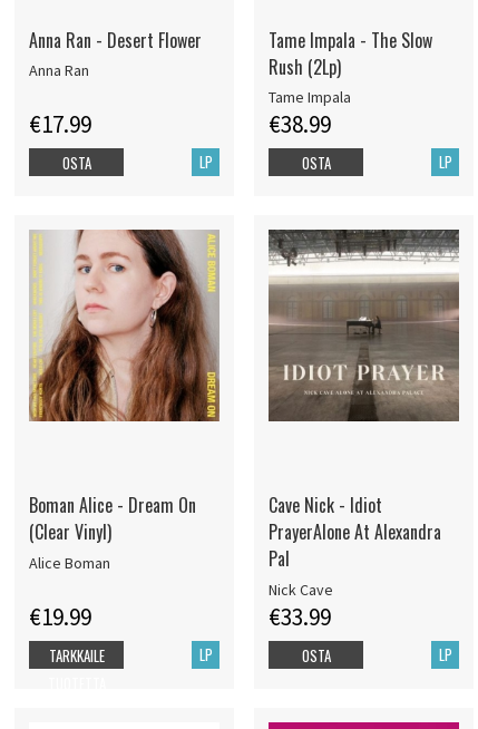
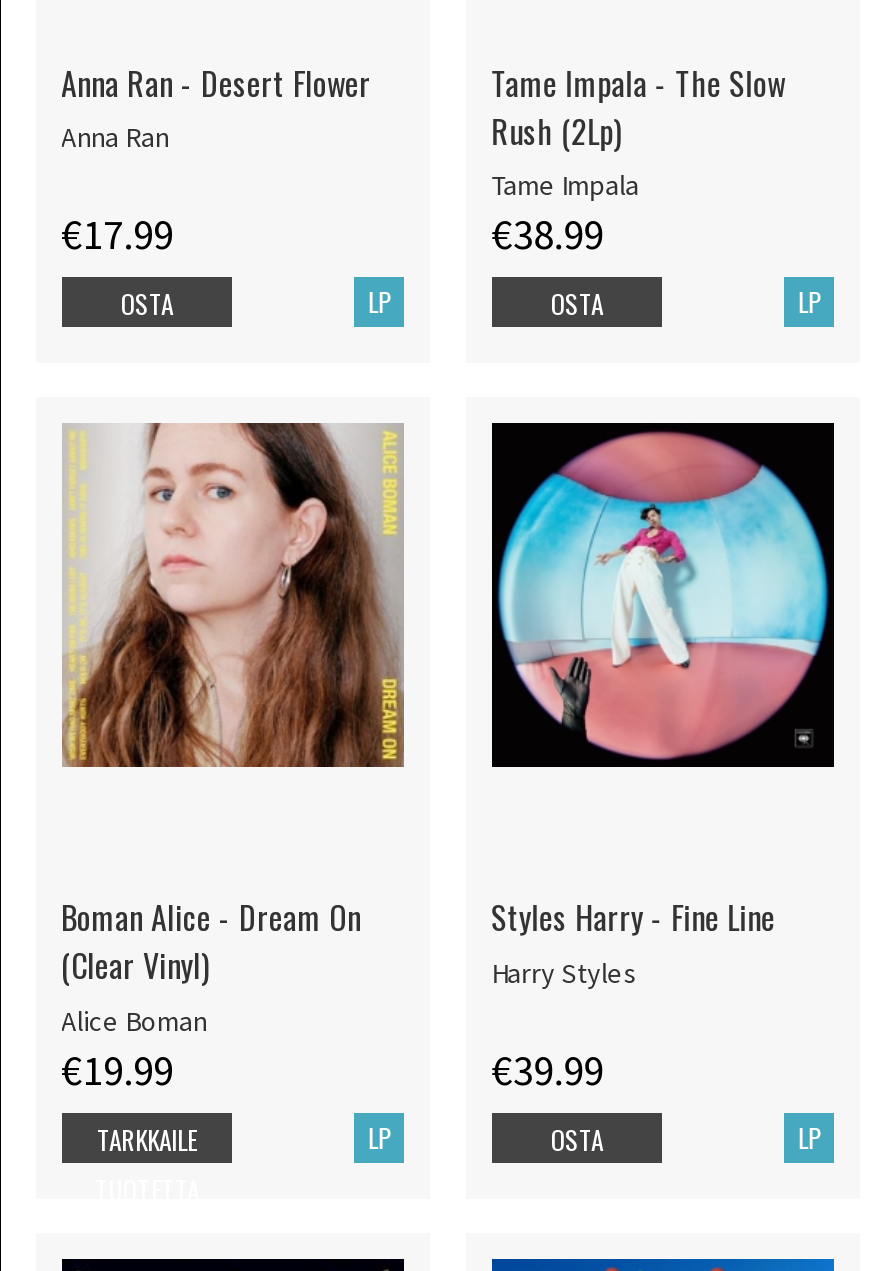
[267,230,460,422] [image] -> [490,425,836,769] [image]
[268,492,441,632] Cave Nick - Idiot | PrayerAlone At Alexandra | Pal | Nick Cave | €33.99 -> [491,894,775,1097] Styles Harry - Fine Line | Harry Styles | €39.99

